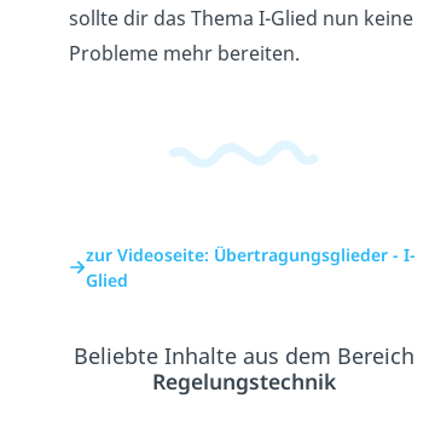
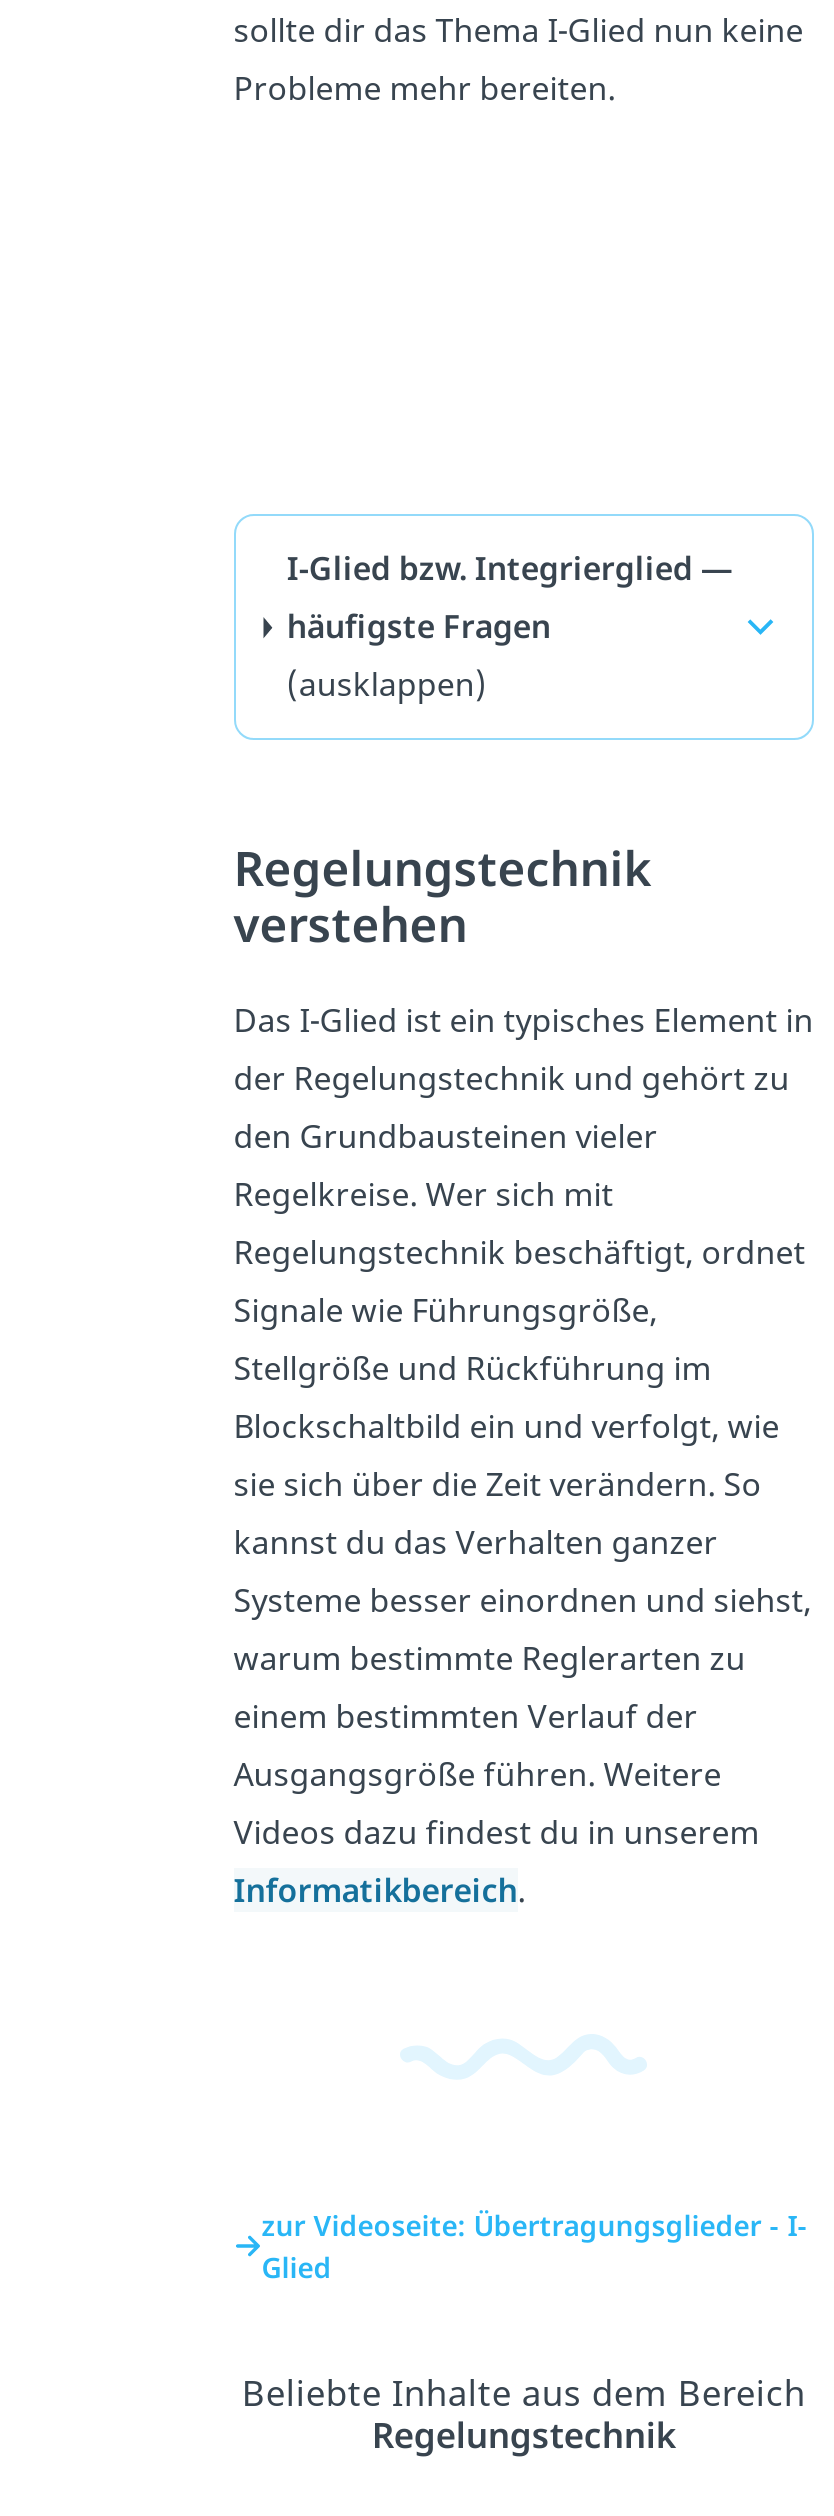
none -> [232,512,816,1913] [image] | I-Glied bzw. Integrierglied — | häufigste Fragen | (ausklappen) | Regelungstechnik | verstehen | Das I-Glied ist ein typisches Element in | der Regelungstechnik und gehört zu | den Grundbausteinen vieler | Regelkreise. Wer sich mit | Regelungstechnik beschäftigt, ordnet | Signale wie Führungsgröße, | Stellgröße und Rückführung im | Blockschaltbild ein und verfolgt, wie | sie sich über die Zeit verändern. So | kannst du das Verhalten ganzer | Systeme besser einordnen und siehst, | warum bestimmte Reglerarten zu | einem bestimmten Verlauf der | Ausgangsgröße führen. Weitere | Videos dazu findest du in unserem | Informatikbereich.

